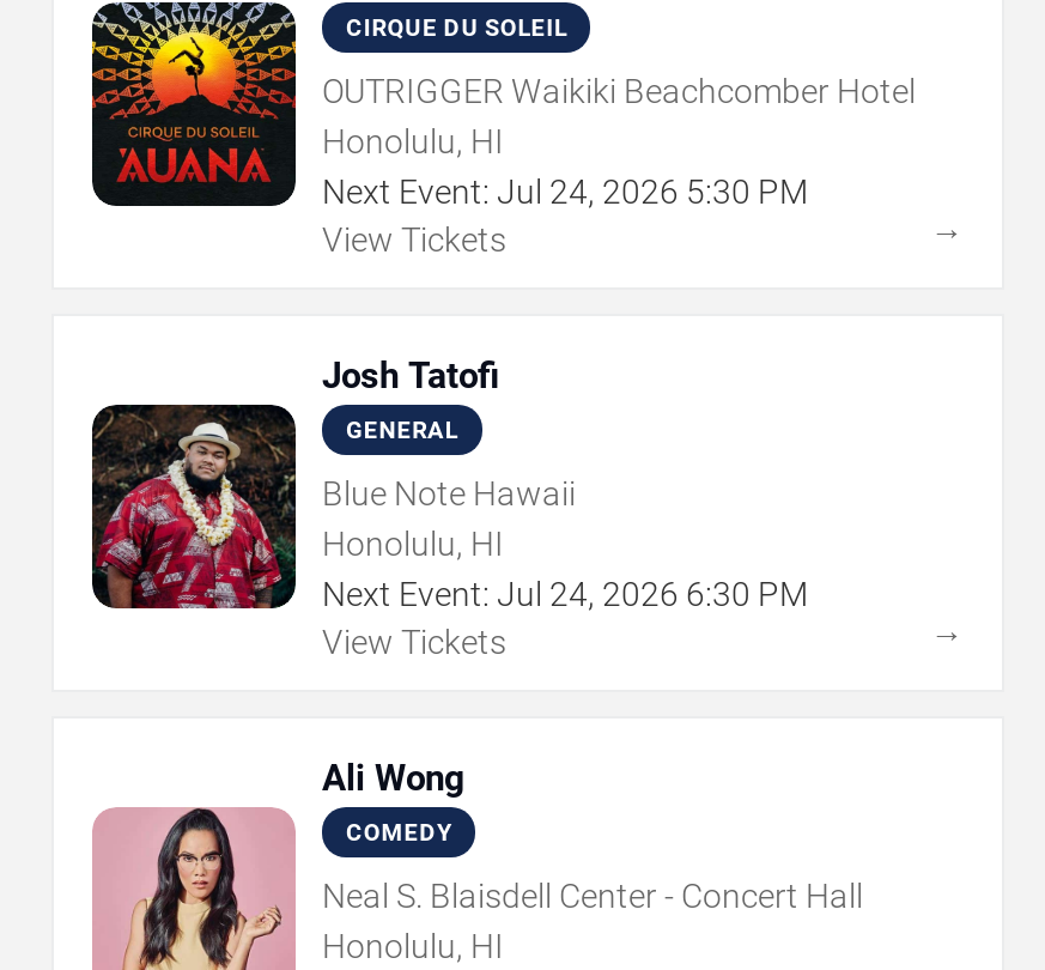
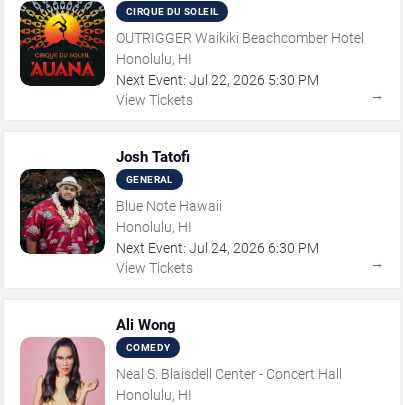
[322,171,808,210] Next Event: Jul 24, 2026 5:30 PM -> [116,71,319,87] Next Event: Jul 22, 2026 5:30 PM

